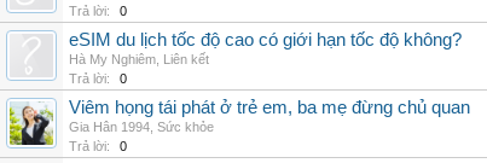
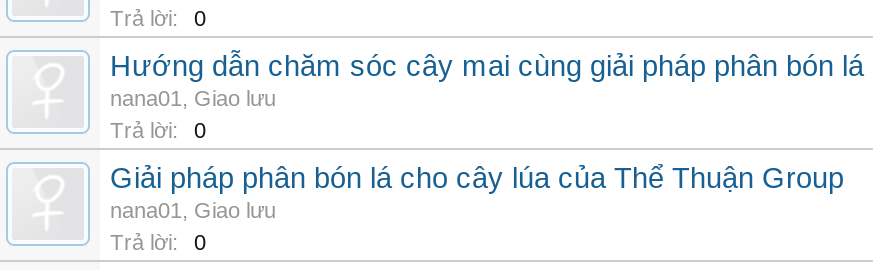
[69,30,462,66] eSIM du lịch tốc độ cao có giới hạn tốc độ không? | Hà My Nghiêm, Liên kết -> [110,50,864,110] Hướng dẫn chăm sóc cây mai cùng giải pháp phân bón lá | nana01, Giao lưu
[8,103,53,146] [image] -> none
[69,98,470,134] Viêm họng tái phát ở trẻ em, ba mẹ đừng chủ quan | Gia Hân 1994, Sức khỏe -> [110,162,844,222] Giải pháp phân bón lá cho cây lúa của Thể Thuận Group | nana01, Giao lưu

